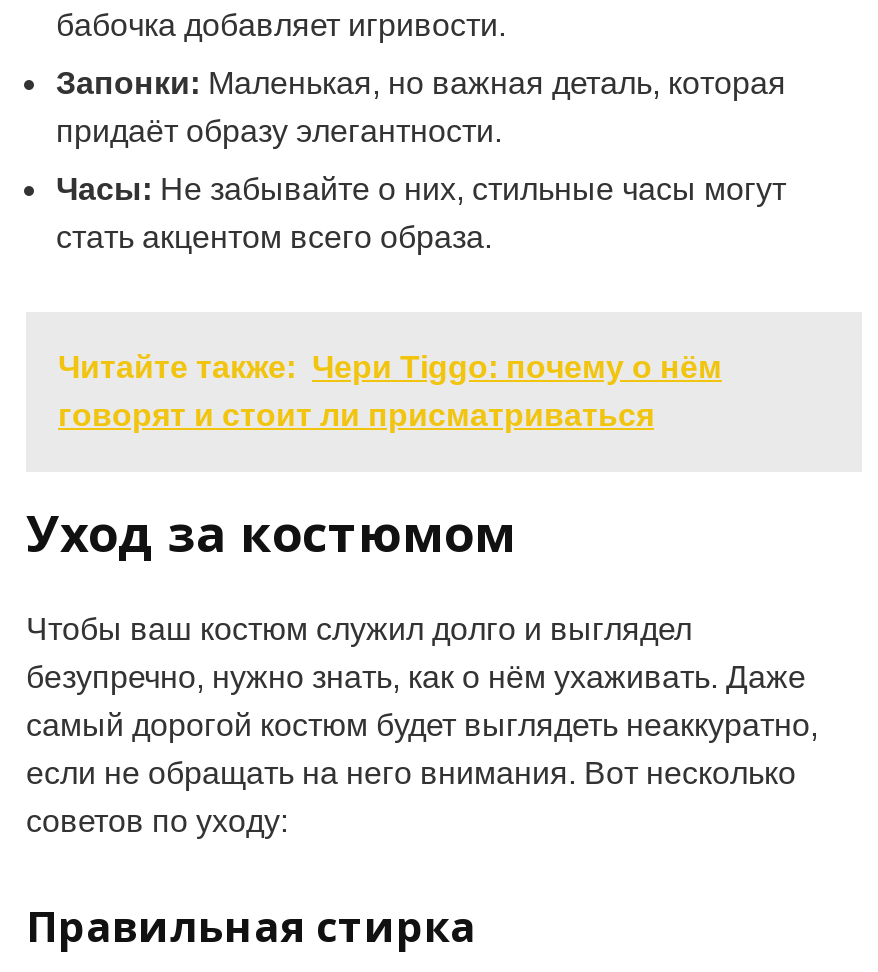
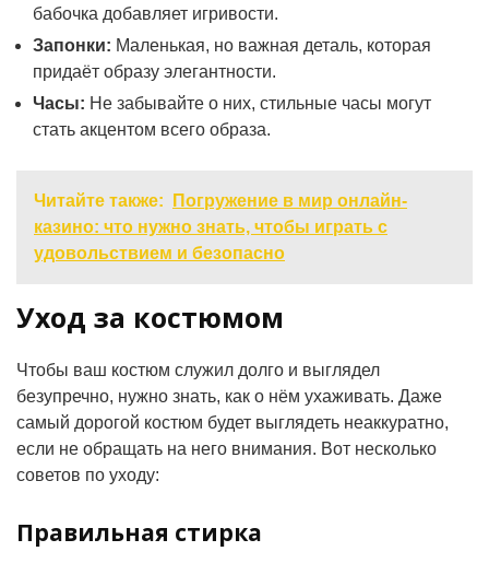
[58,350,722,432] Читайте также: Чери Tiggo: почему о нём | говорят и стоит ли присматриваться -> [34,191,407,262] Читайте также: Погружение в мир онлайн- | казино: что нужно знать, чтобы играть с | удовольствием и безопасно

